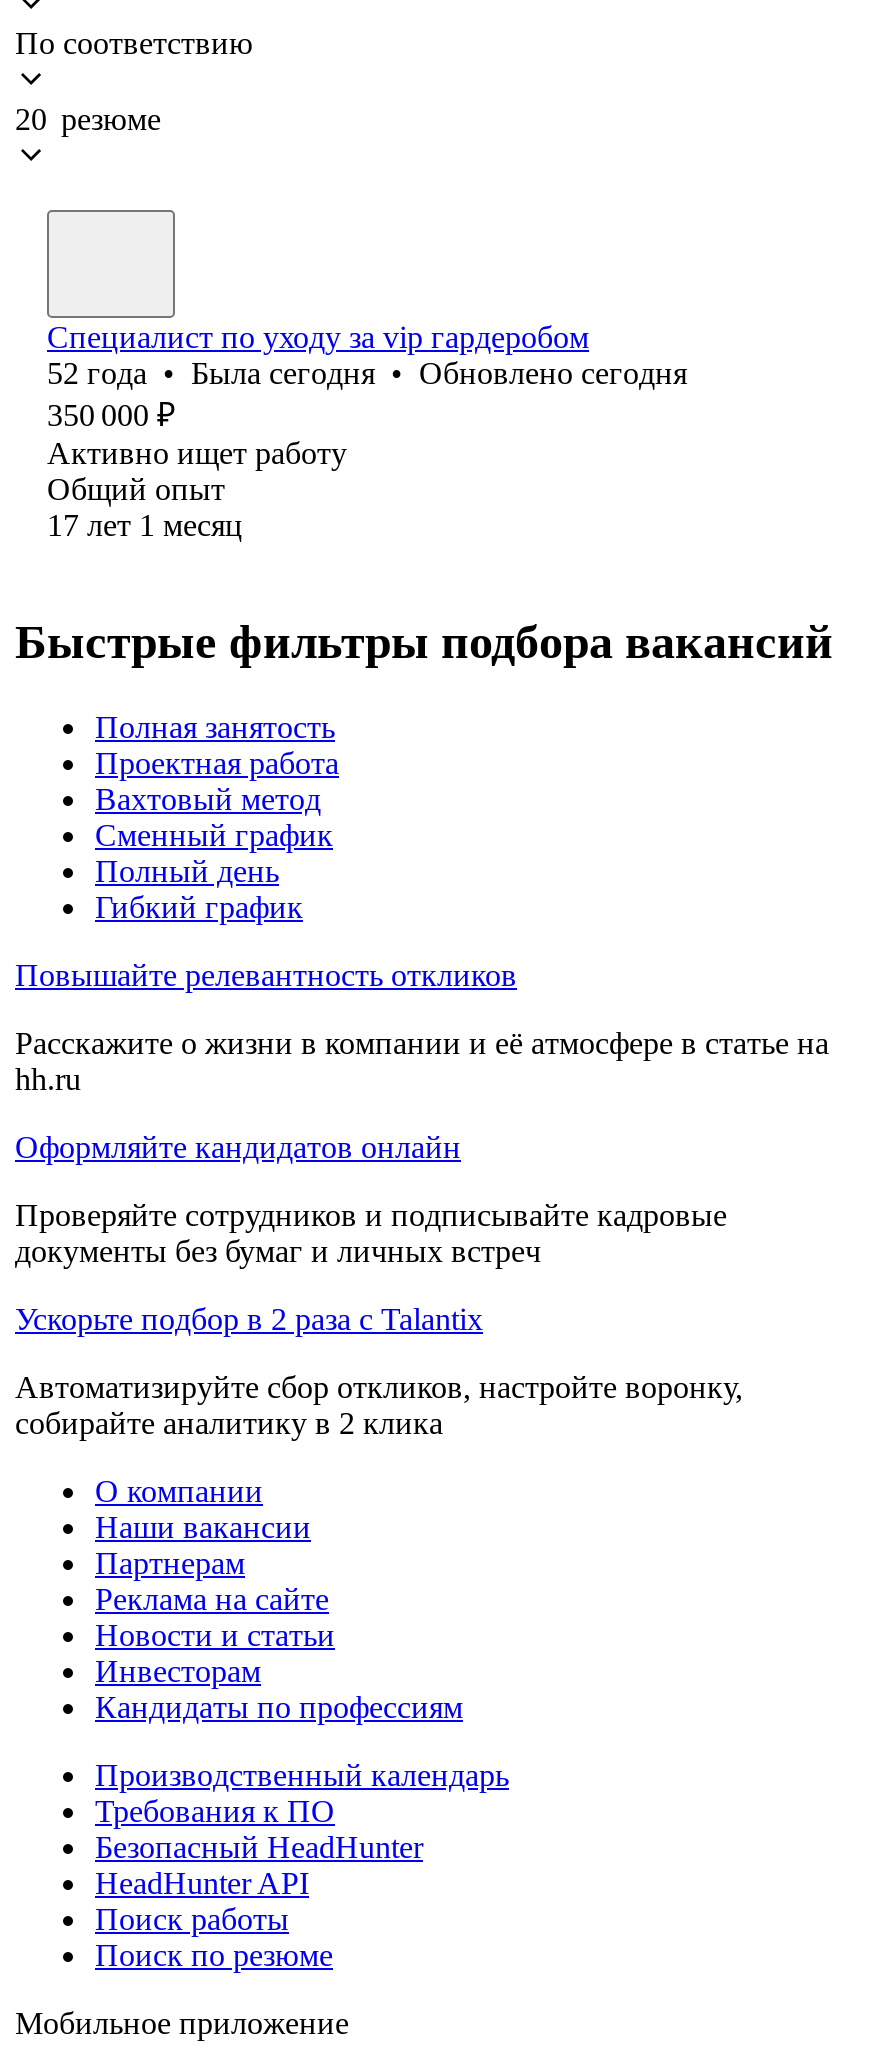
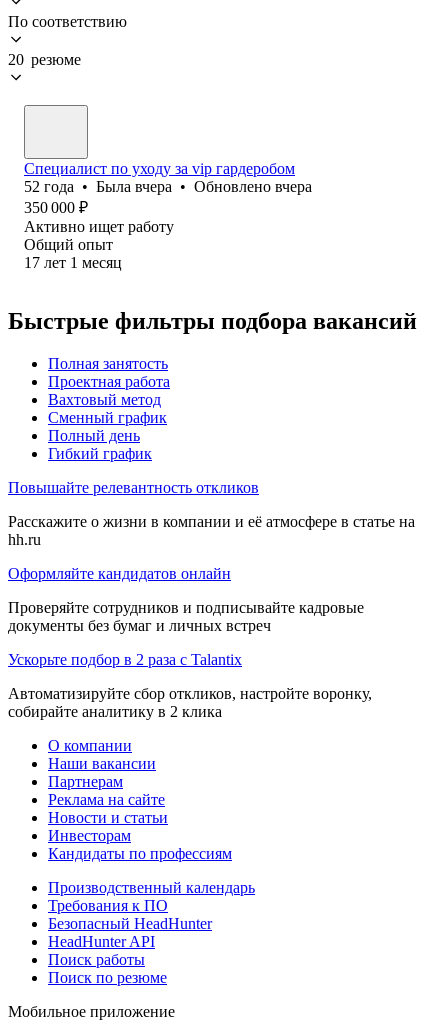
[47,356,687,390] 52 года • Была сегодня • Обновлено сегодня -> [24,178,312,195] 52 года • Была вчера • Обновлено вчера

